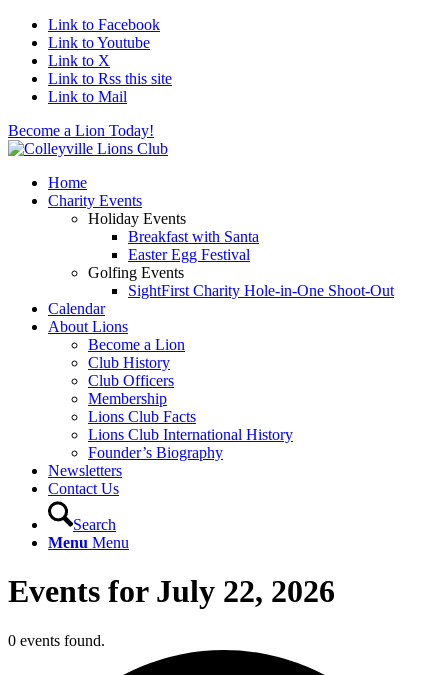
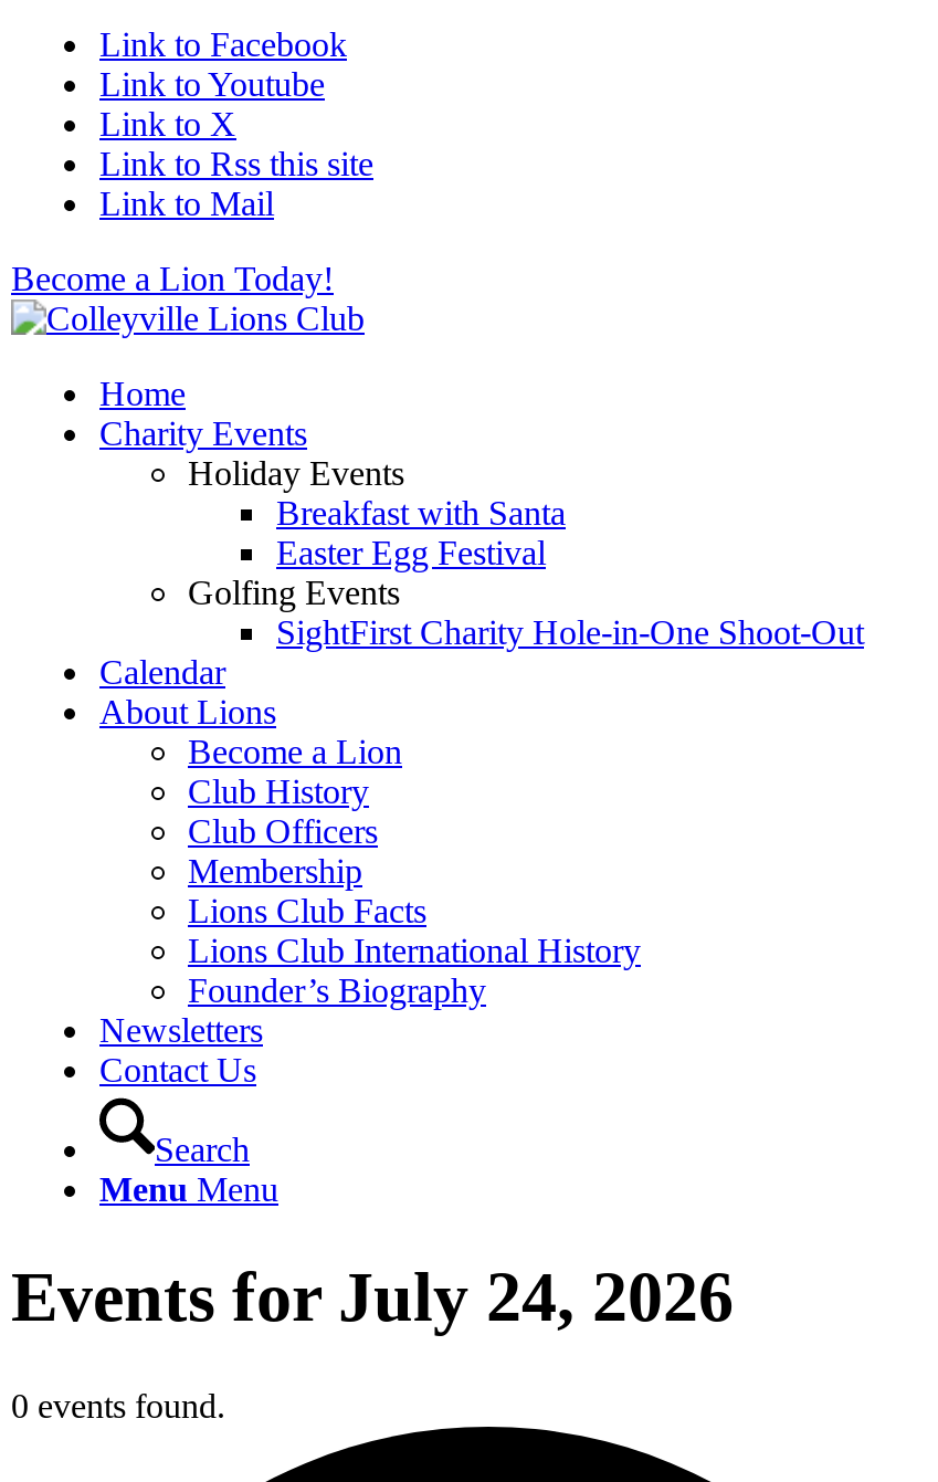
[8,573,335,609] Events for July 22, 2026 -> [11,1257,734,1337] Events for July 24, 2026

